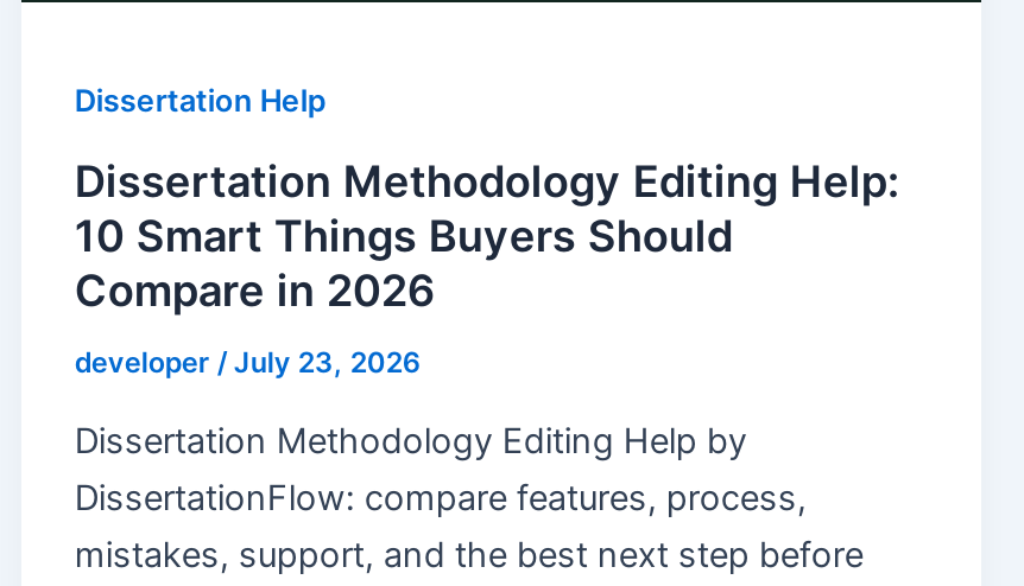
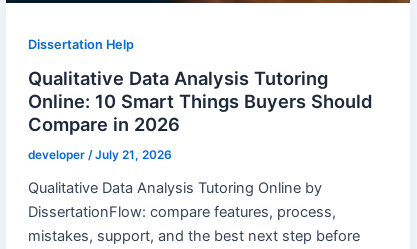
[74,155,899,262] Dissertation Methodology Editing Help: | 10 Smart Things Buyers Should -> [28,67,372,112] Qualitative Data Analysis Tutoring | Online: 10 Smart Things Buyers Should
[74,347,421,381] developer / July 23, 2026 -> [28,148,172,162] developer / July 21, 2026
[74,420,747,463] Dissertation Methodology Editing Help by -> [28,179,322,197] Qualitative Data Analysis Tutoring Online by

